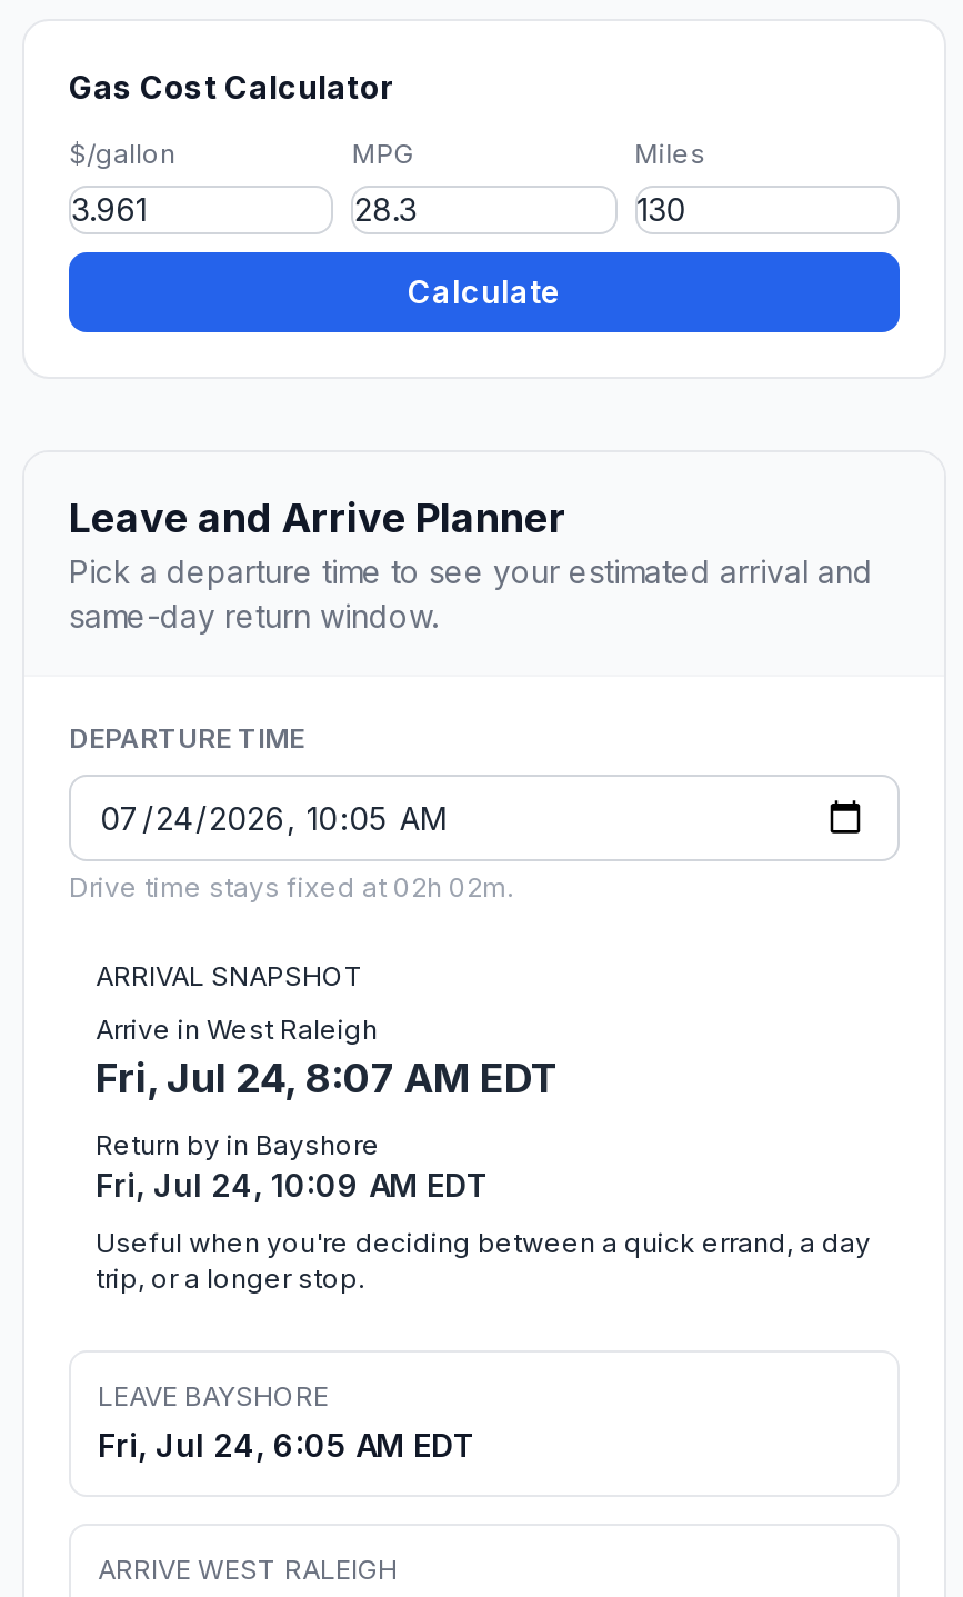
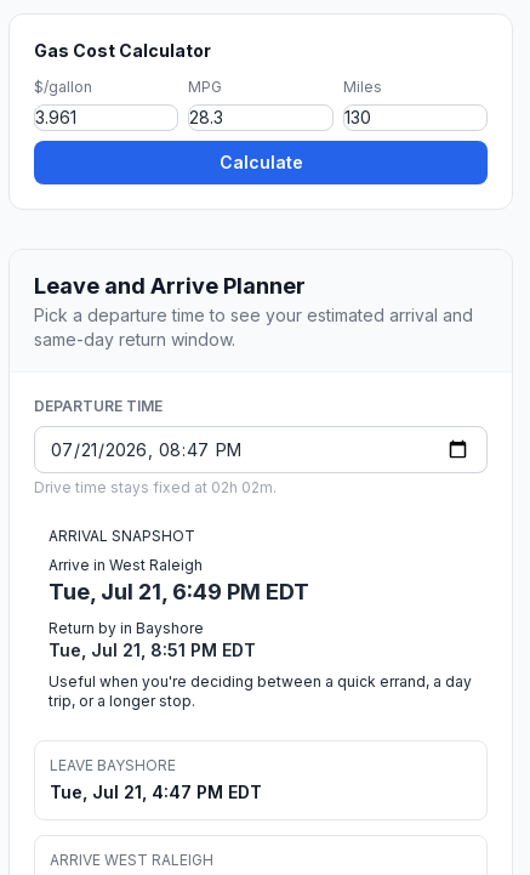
[96,1055,560,1102] Fri, Jul 24, 8:07 AM EDT -> [49,579,309,605] Tue, Jul 21, 6:49 PM EDT
[96,1166,489,1204] Fri, Jul 24, 10:09 AM EDT -> [49,640,256,660] Tue, Jul 21, 8:51 PM EDT
[98,1426,475,1464] Fri, Jul 24, 6:05 AM EDT -> [50,782,262,802] Tue, Jul 21, 4:47 PM EDT

